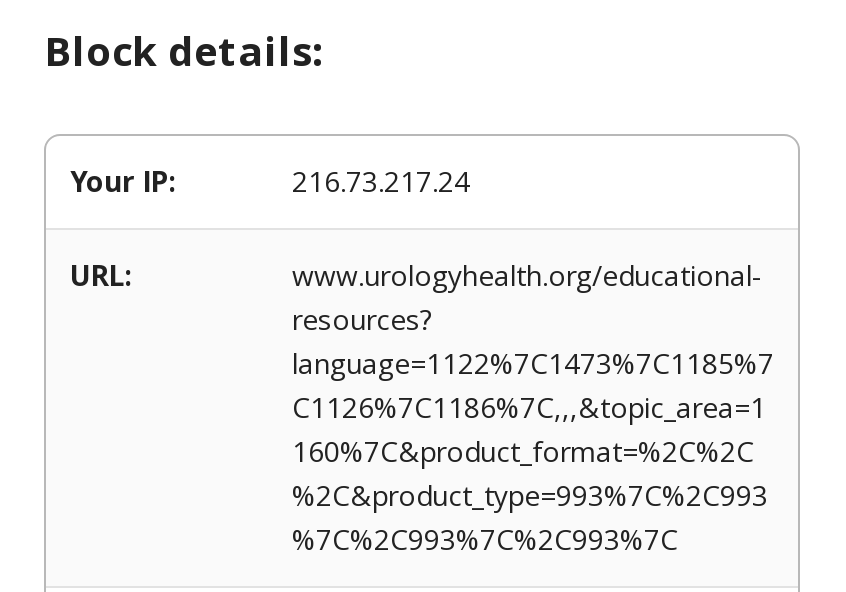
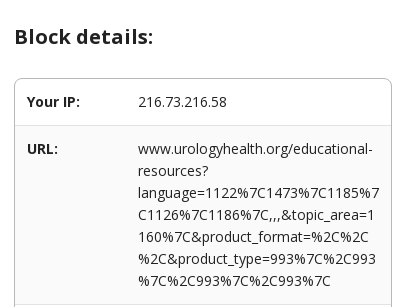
[292,162,470,200] 216.73.217.24 -> [138,92,227,111] 216.73.216.58

